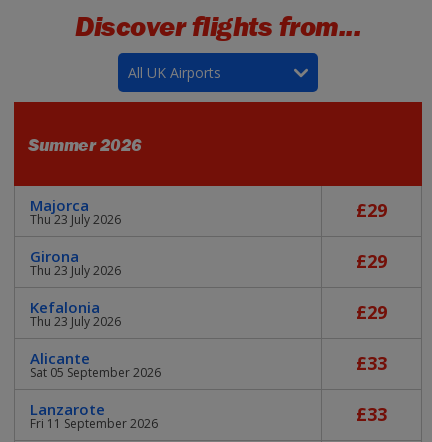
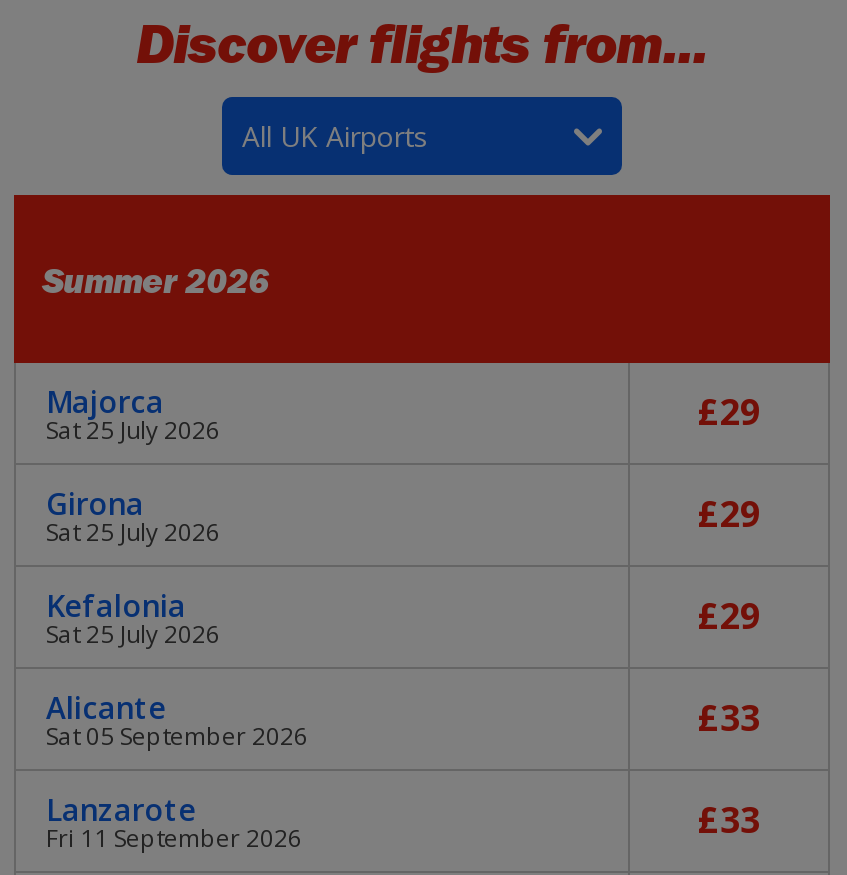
[30,211,121,228] Thu 23 July 2026 -> [46,413,220,447] Sat 25 July 2026
[30,262,121,279] Thu 23 July 2026 -> [46,515,220,549] Sat 25 July 2026
[30,313,121,330] Thu 23 July 2026 -> [46,617,220,651] Sat 25 July 2026

